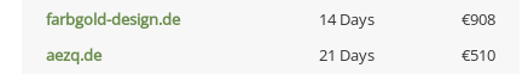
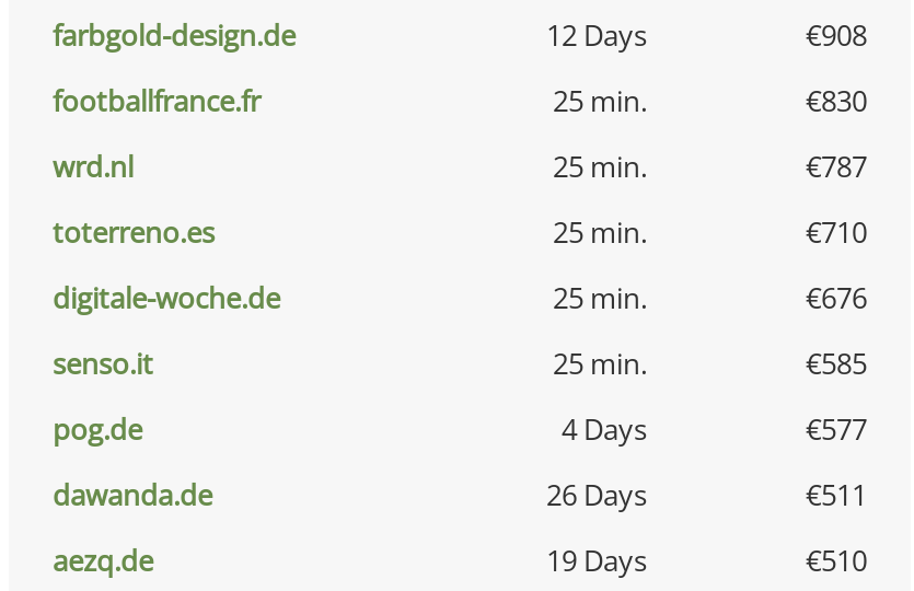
[318,8,374,30] 14 Days -> [546,15,647,55] 12 Days
none -> [53,81,867,514] footballfrance.fr | 25 min. | €830 | wrd.nl | 25 min. | €787 | toterreno.es | 25 min. | €710 | digitale-woche.de | 25 min. | €676 | senso.it | 25 min. | €585 | pog.de | 4 Days | €577 | dawanda.de | 26 Days | €511
[318,44,374,66] 21 Days -> [546,541,647,580] 19 Days

